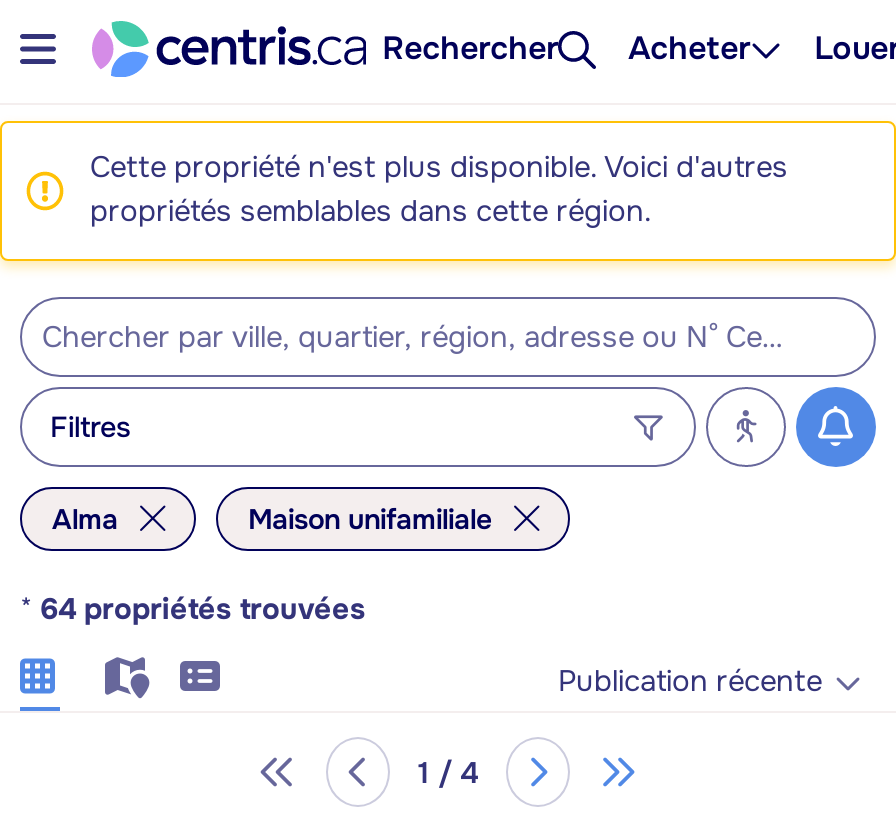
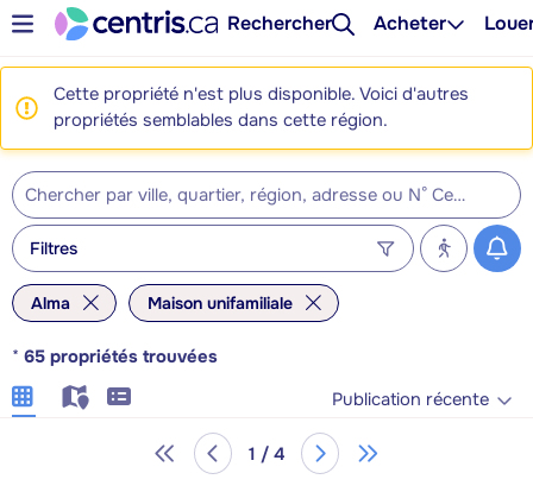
[20,591,366,629] * 64 propriétés trouvées -> [12,346,218,368] * 65 propriétés trouvées

